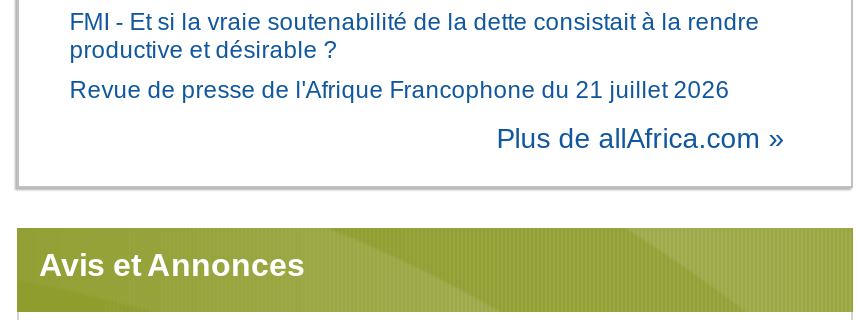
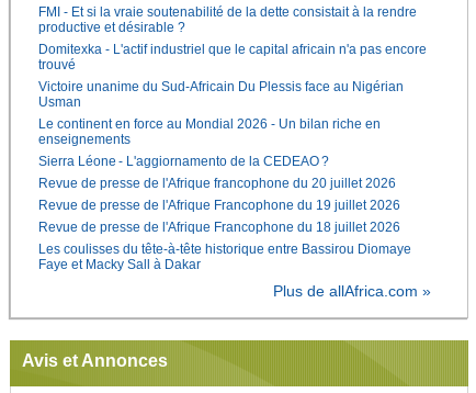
[70,76,730,104] Revue de presse de l'Afrique Francophone du 21 juillet 2026 -> [39,42,427,272] Domitexka - L'actif industriel que le capital africain n'a pas encore | trouvé | Victoire unanime du Sud-Africain Du Plessis face au Nigérian | Usman | Le continent en force au Mondial 2026 - Un bilan riche en | enseignements | Sierra Léone - L'aggiornamento de la CEDEAO ? | Revue de presse de l'Afrique francophone du 20 juillet 2026 | Revue de presse de l'Afrique Francophone du 19 juillet 2026 | Revue de presse de l'Afrique Francophone du 18 juillet 2026 | Les coulisses du tête-à-tête historique entre Bassirou Diomaye | Faye et Macky Sall à Dakar

